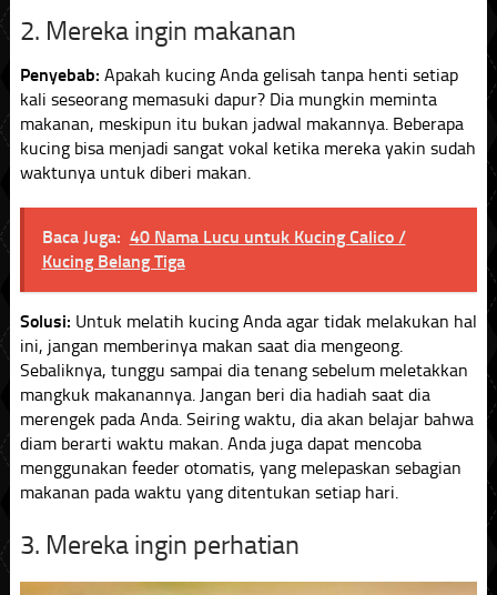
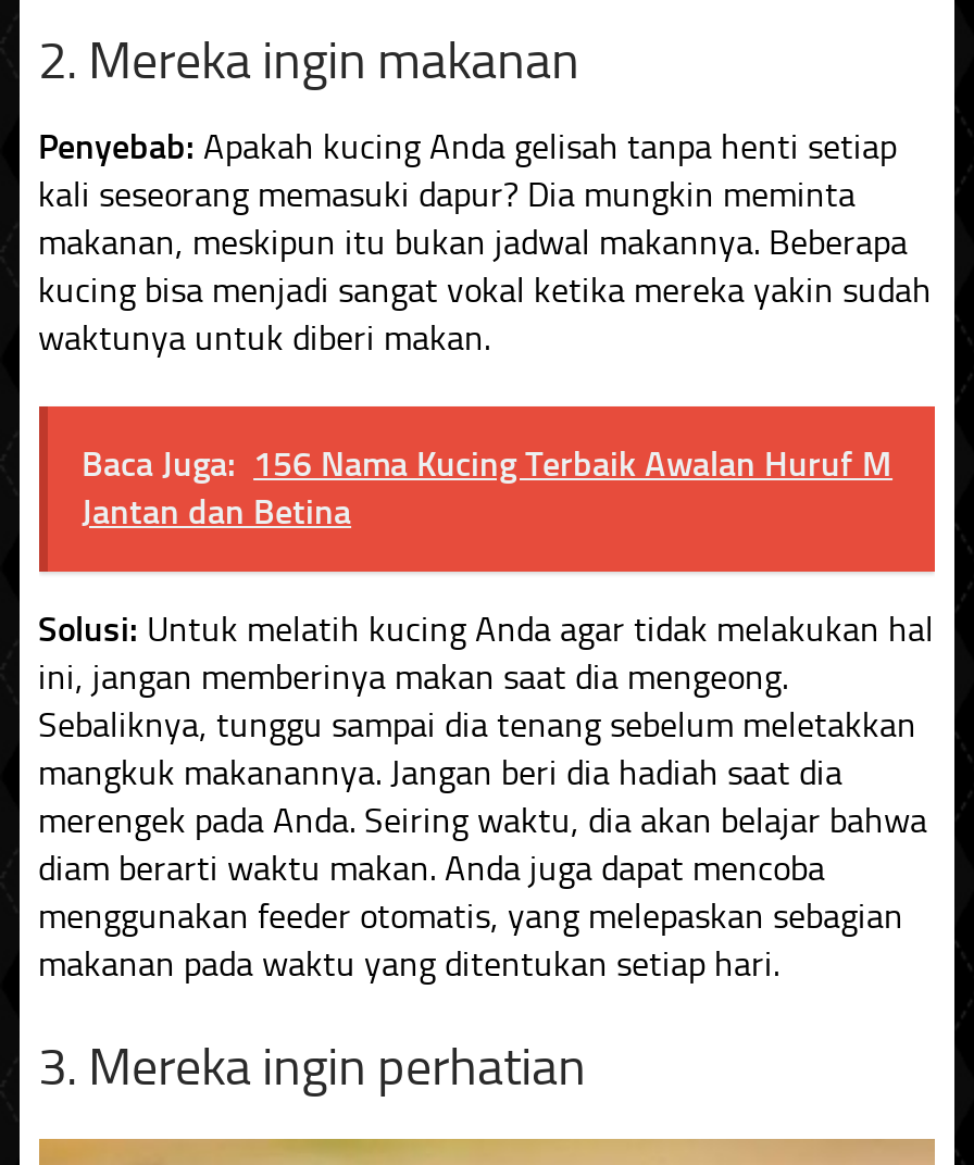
[42,226,405,272] Baca Juga: 40 Nama Lucu untuk Kucing Calico / | Kucing Belang Tiga -> [82,443,892,533] Baca Juga: 156 Nama Kucing Terbaik Awalan Huruf M | Jantan dan Betina

